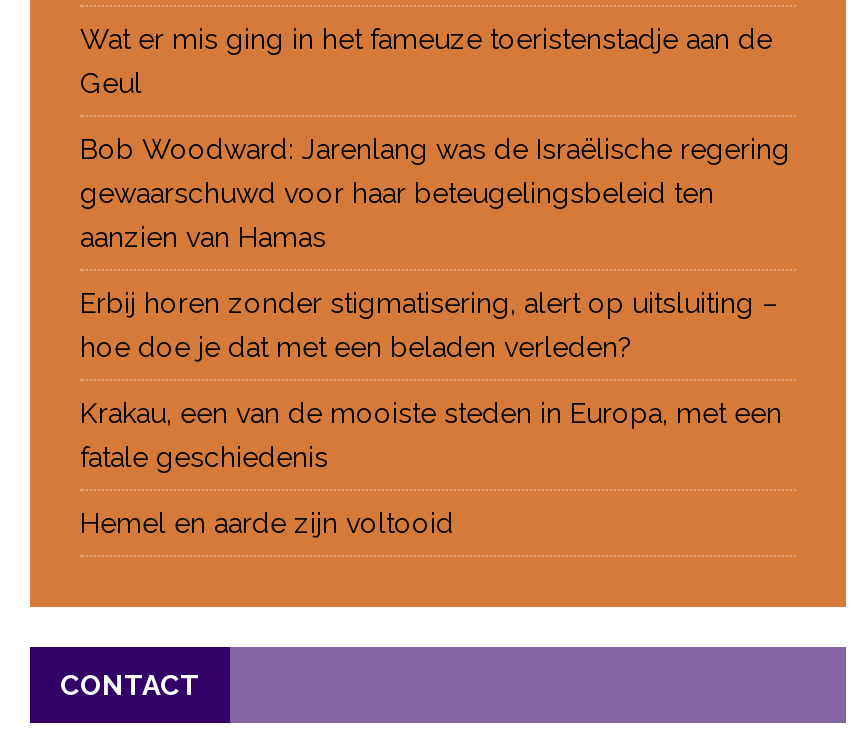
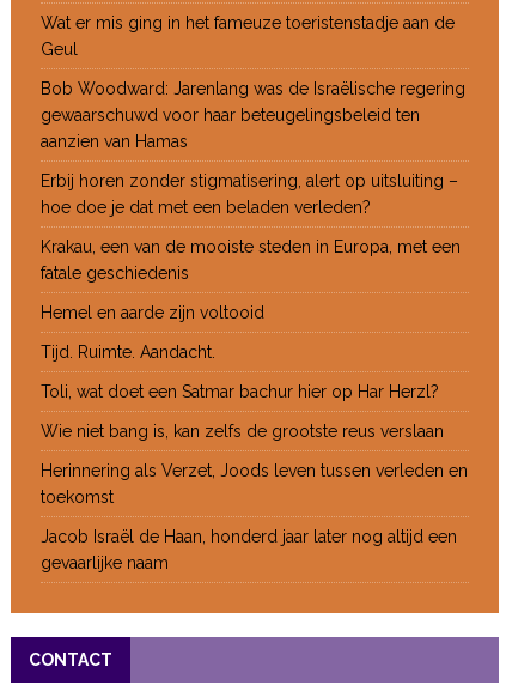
none -> [41,343,468,572] Tijd. Ruimte. Aandacht. | Toli, wat doet een Satmar bachur hier op Har Herzl? | Wie niet bang is, kan zelfs de grootste reus verslaan | Herinnering als Verzet, Joods leven tussen verleden en | toekomst | Jacob Israël de Haan, honderd jaar later nog altijd een | gevaarlijke naam

